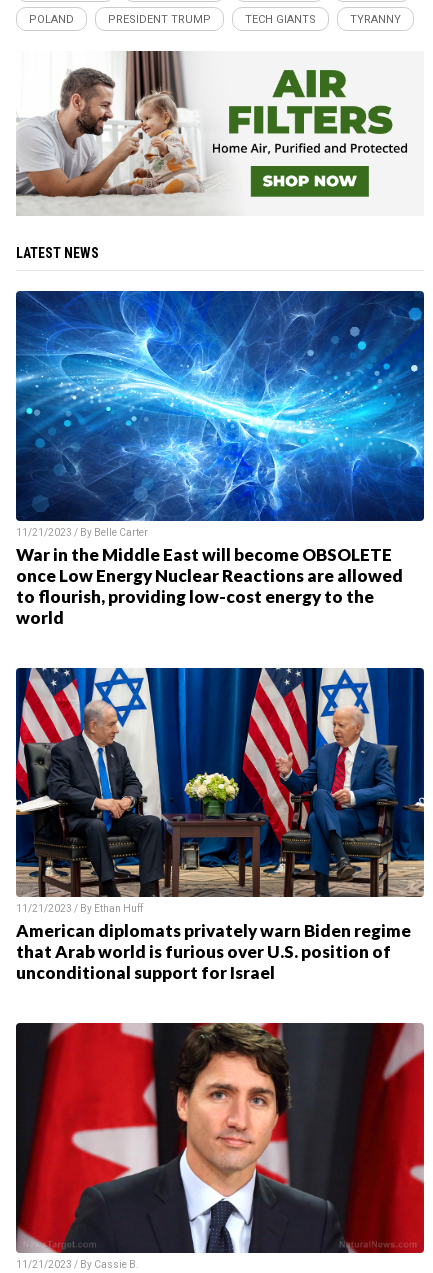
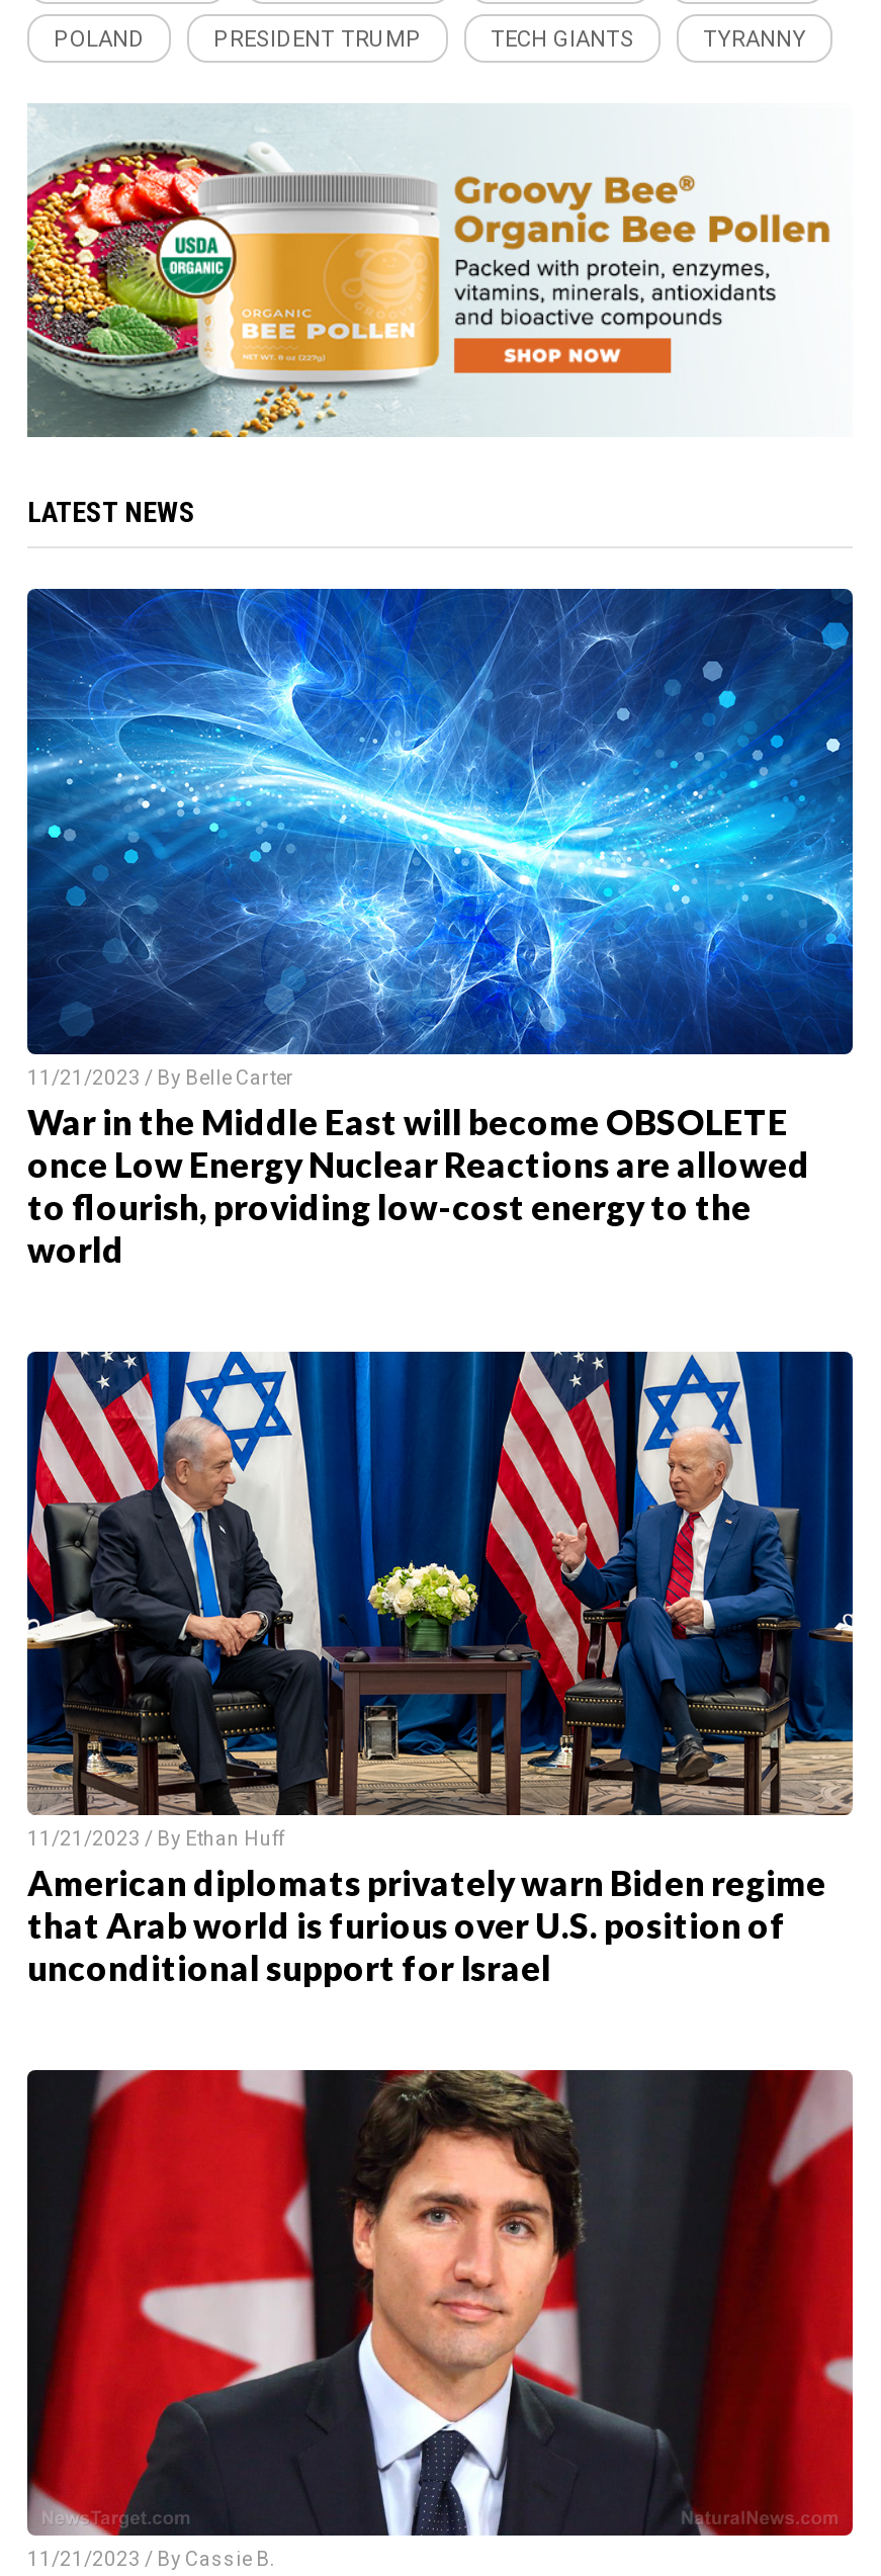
[16,50,412,215] [image] -> [25,103,830,439] [image]

